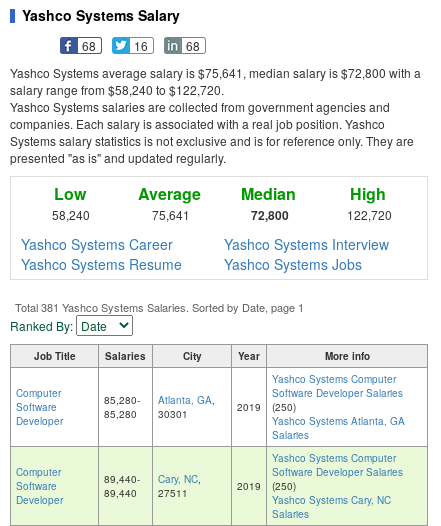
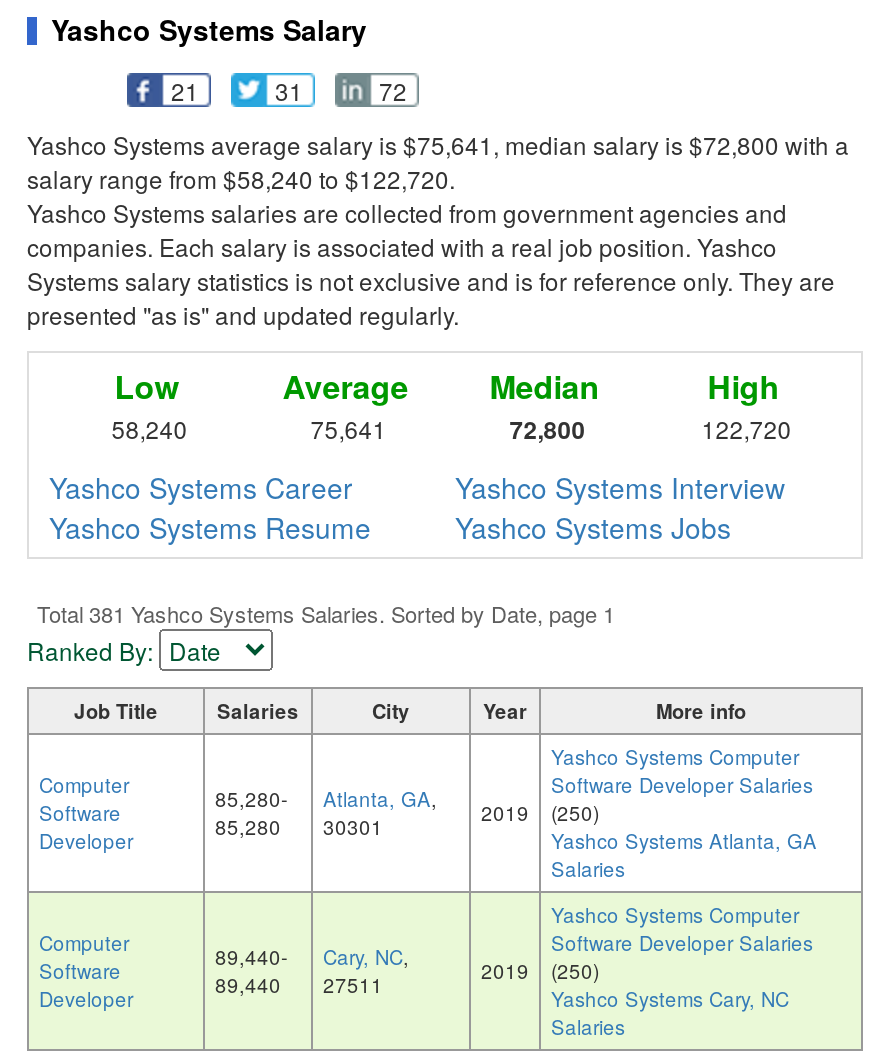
[82,37,96,54] 68 -> [171,74,199,108] 21
[134,37,148,54] 16 -> [275,74,303,108] 31
[186,37,200,54] 68 -> [379,74,407,108] 72

